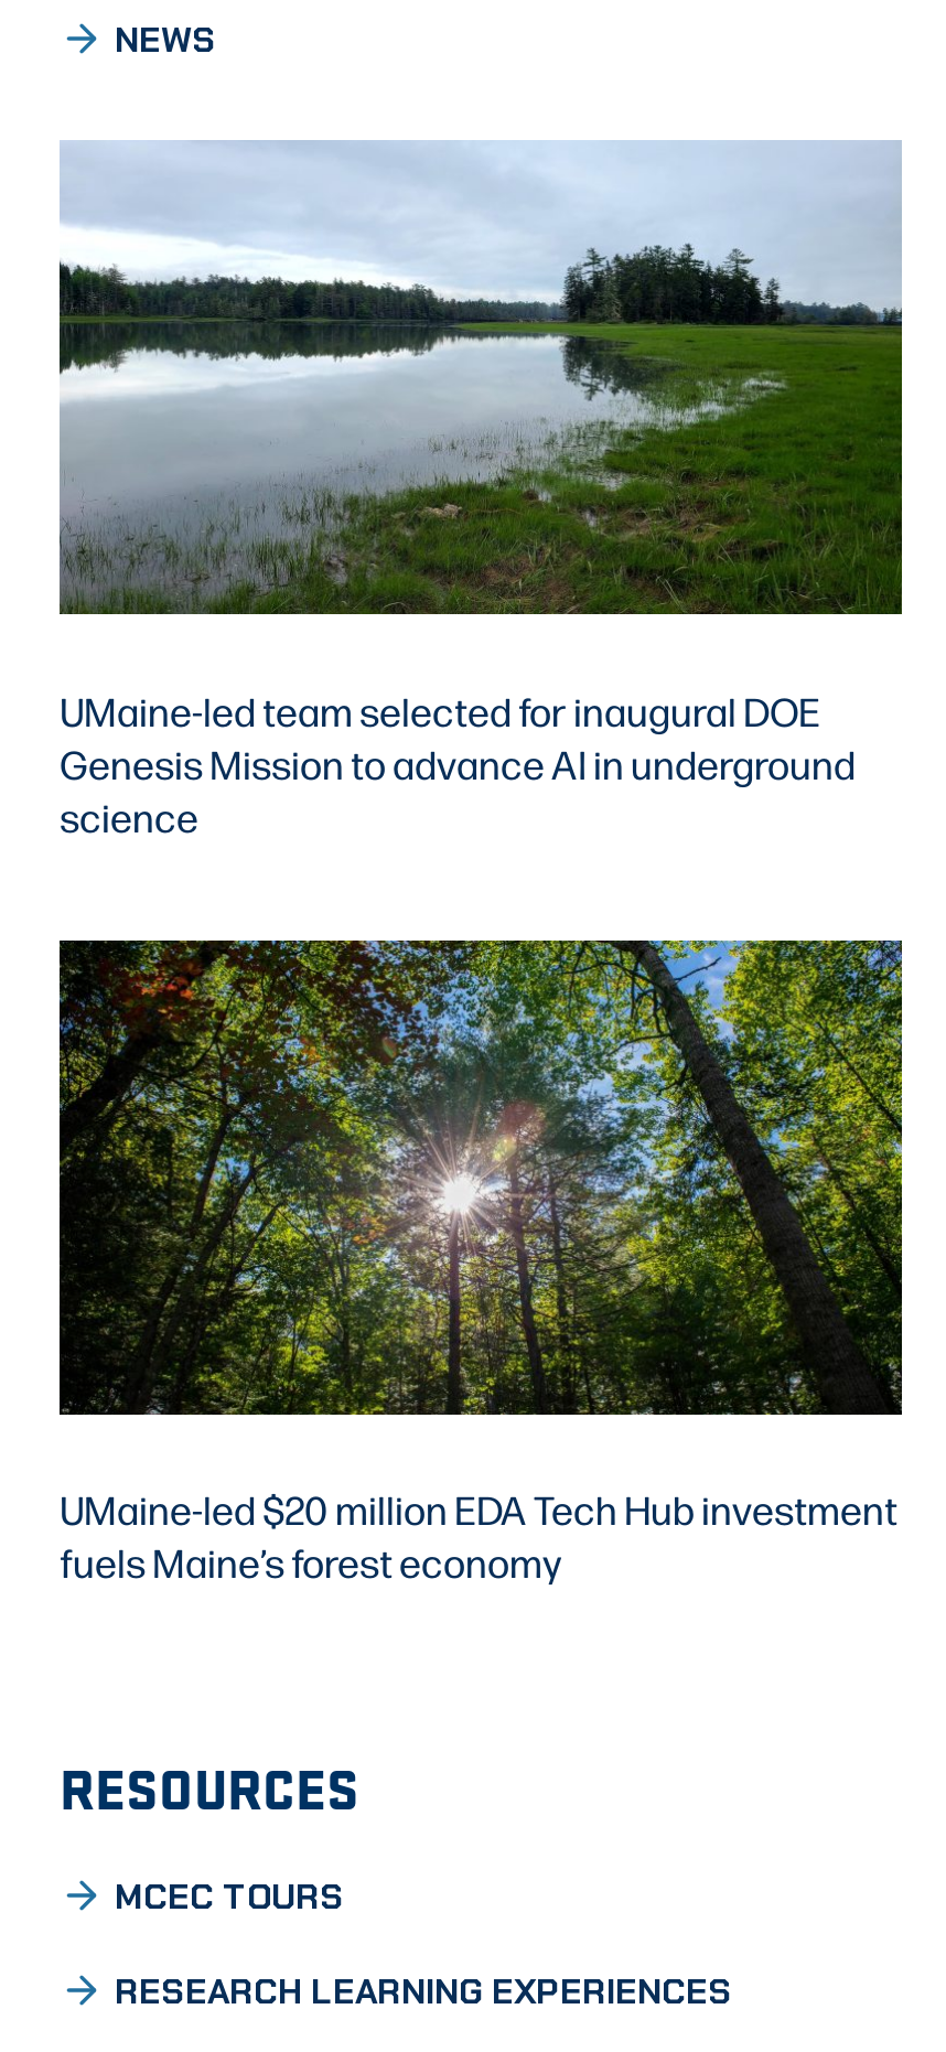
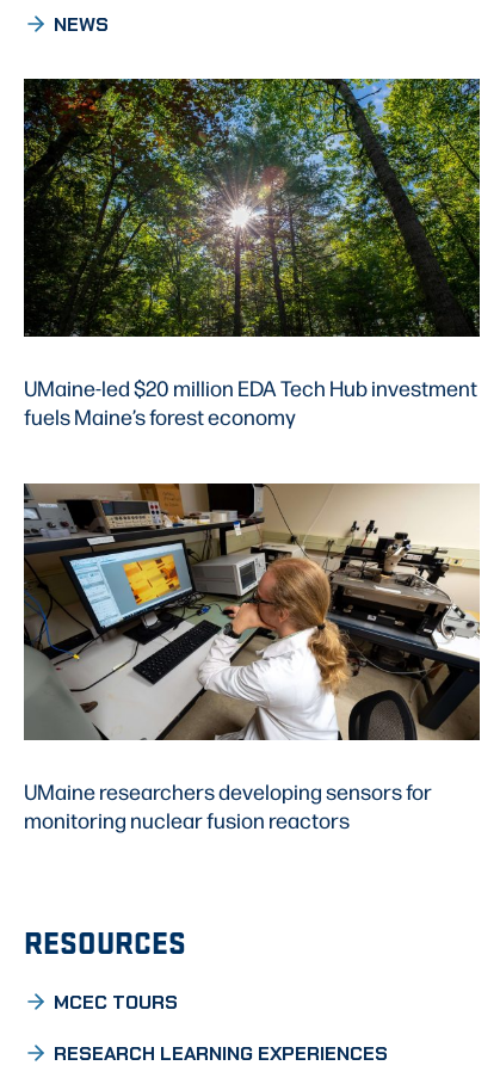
[57,140,902,840] [image] | UMaine-led team selected for inaugural DOE | Genesis Mission to advance AI in underground | science -> none
moved [55,936,906,1587] -> [21,78,482,430]: [image] | UMaine-led $20 million EDA Tech Hub investment | fuels Maine’s forest economy
none -> [23,482,481,834] [image] | UMaine researchers developing sensors for | monitoring nuclear fusion reactors

